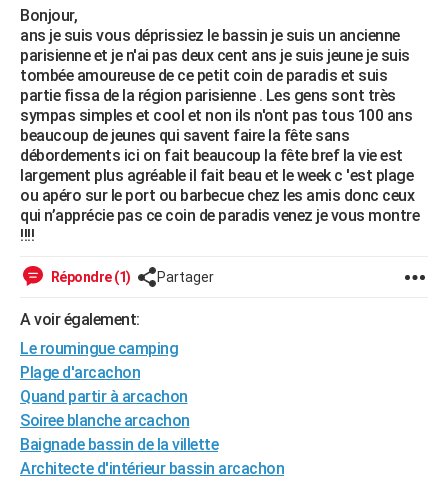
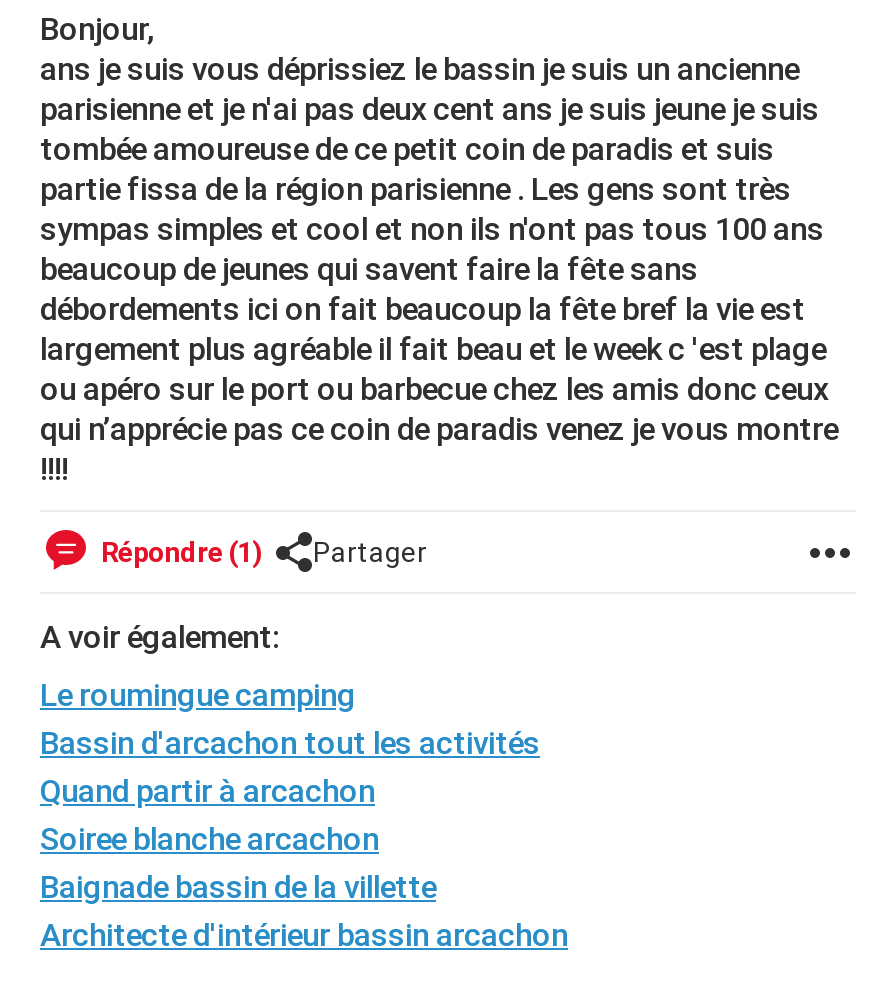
[20,363,140,382] Plage d'arcachon -> [40,724,540,762] Bassin d'arcachon tout les activités

